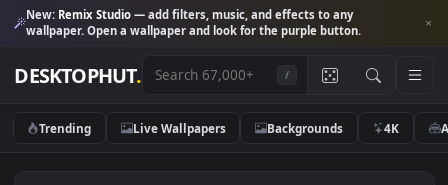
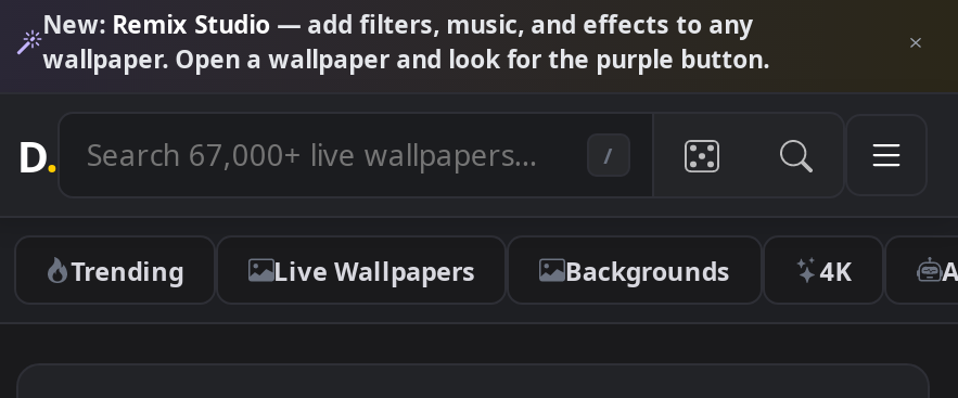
[16,69,157,99] DESKTOPHUT. -> [21,141,65,206] D.

